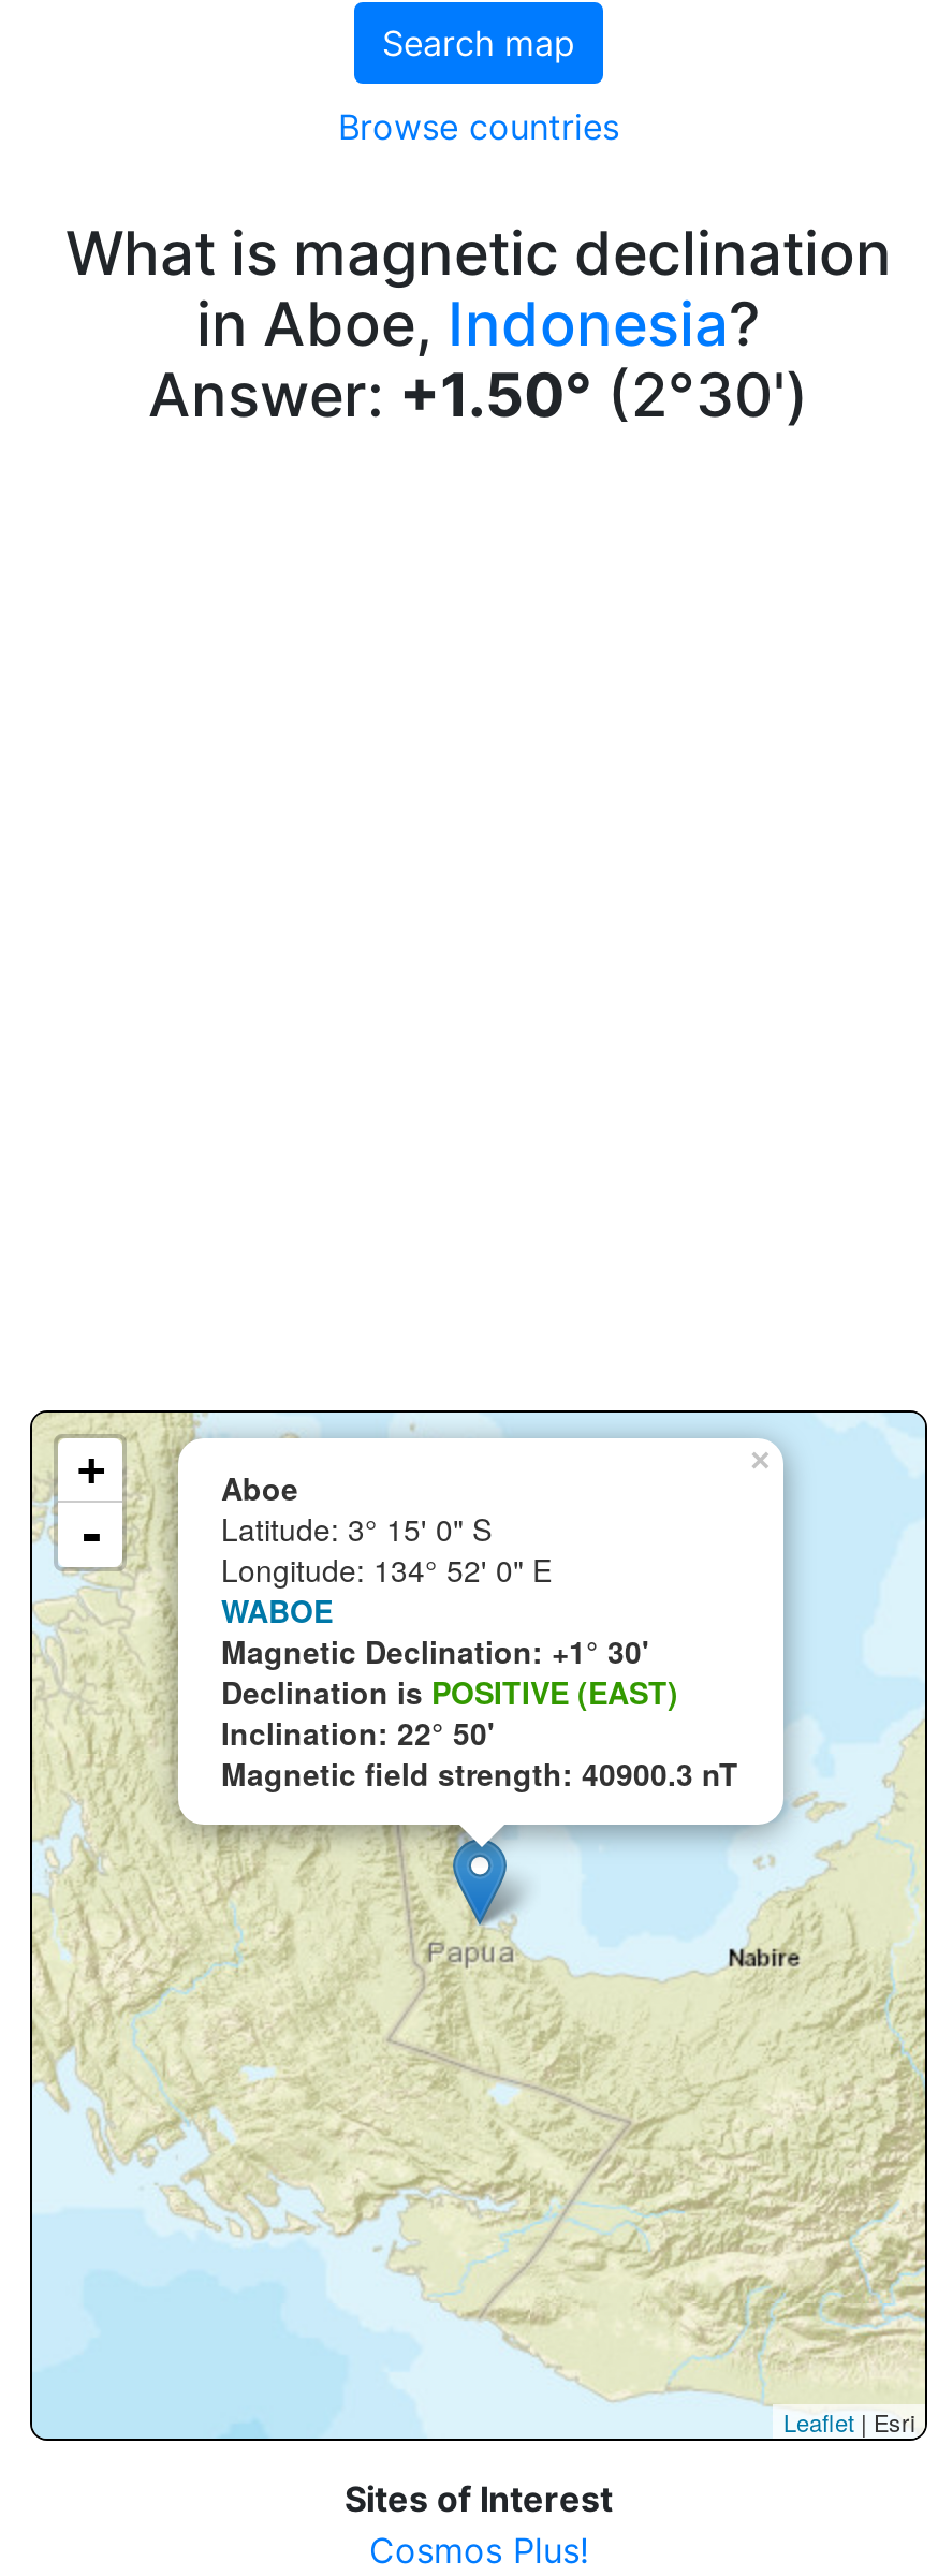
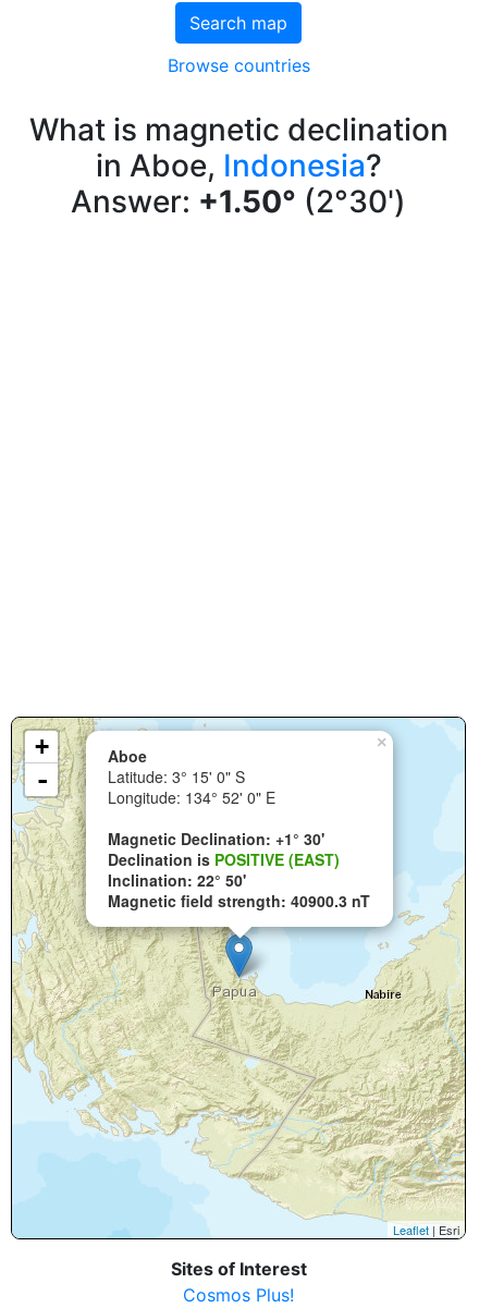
[221,1589,333,1631] WABOE -> none

